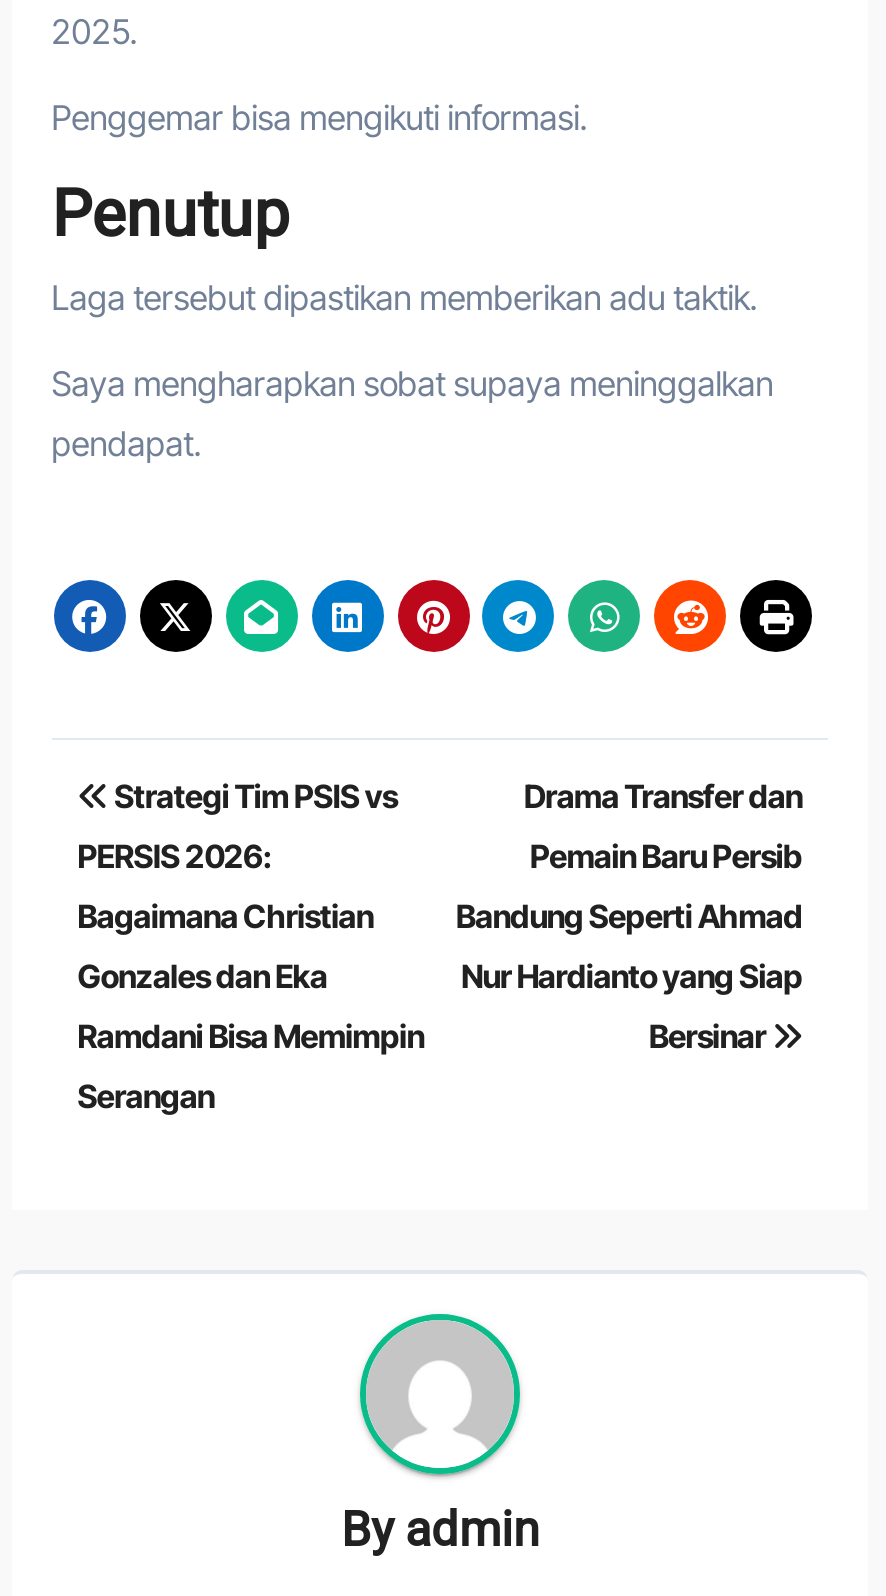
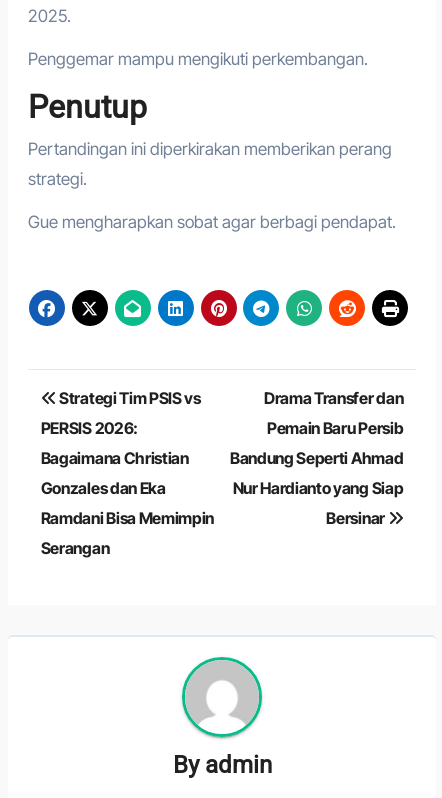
[52,97,588,137] Penggemar bisa mengikuti informasi. -> [28,48,368,68] Penggemar mampu mengikuti perkembangan.
[52,278,758,318] Laga tersebut dipastikan memberikan adu taktik. -> [28,139,392,159] Pertandingan ini diperkirakan memberikan perang
[52,364,774,404] Saya mengharapkan sobat supaya meninggalkan -> [28,169,87,189] strategi.
[52,424,202,464] pendapat. -> [28,212,396,232] Gue mengharapkan sobat agar berbagi pendapat.

